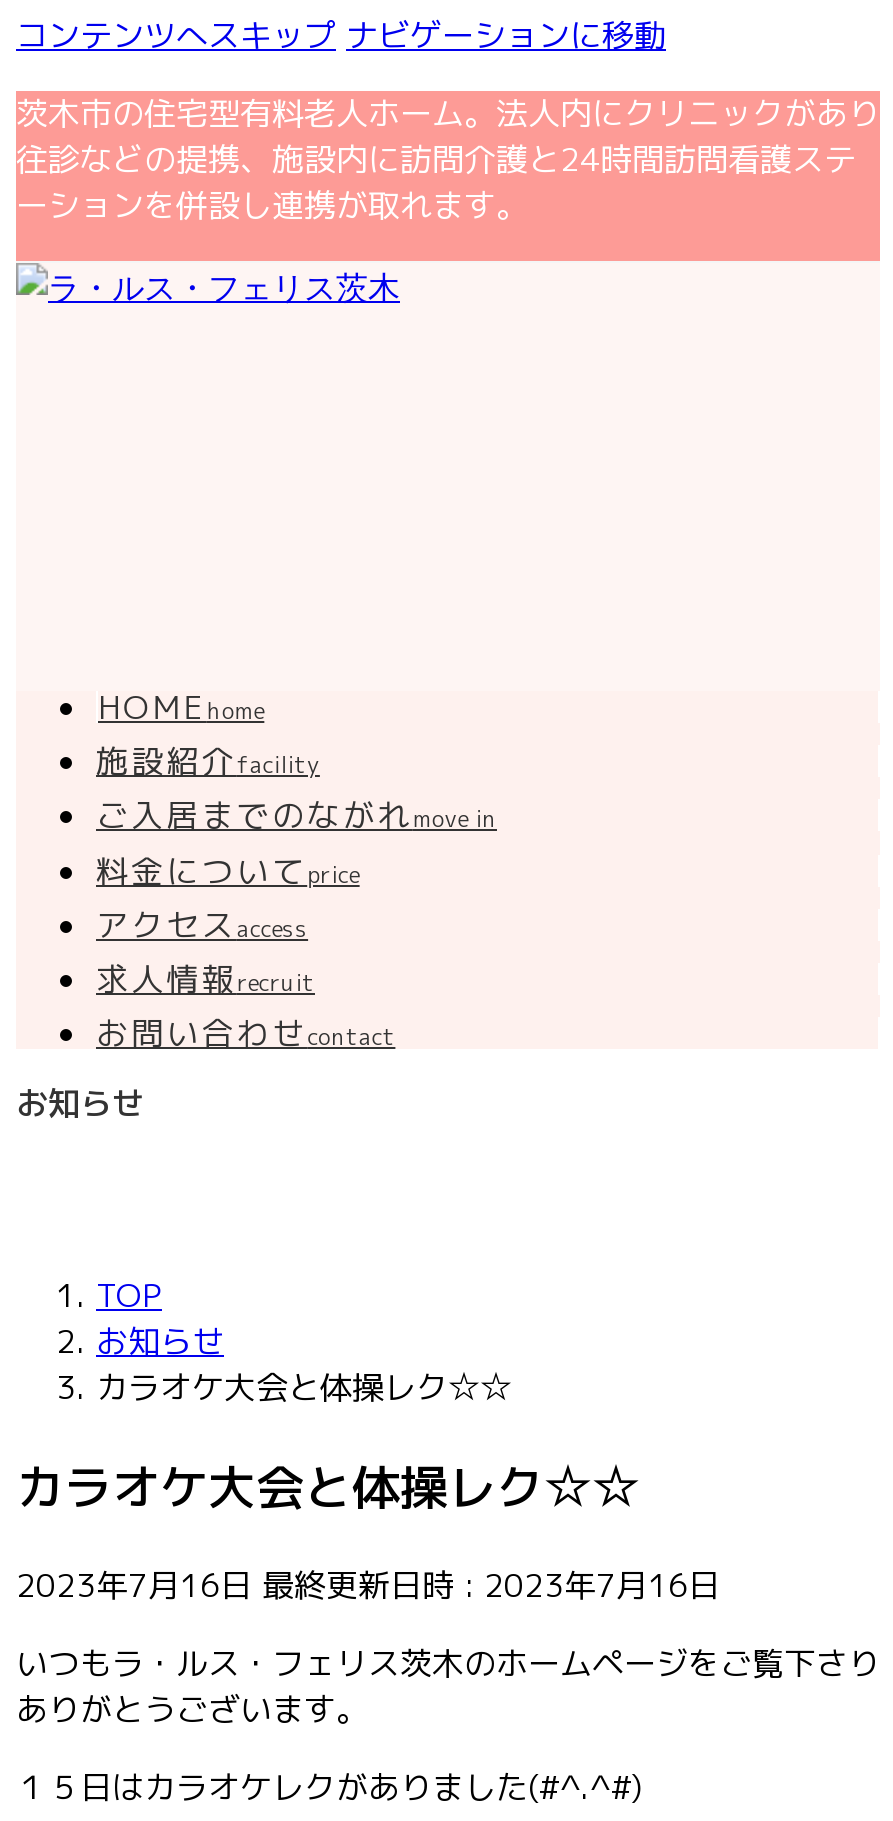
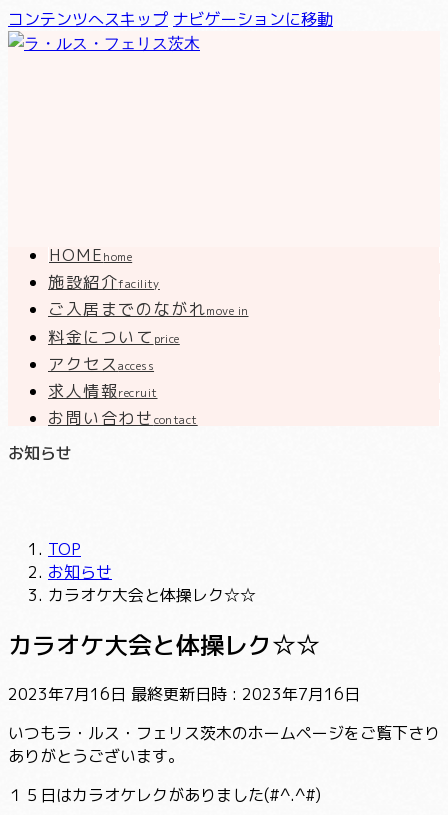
[16,91,880,227] 茨木市の住宅型有料老人ホーム。法人内にクリニックがあり | 往診などの提携、施設内に訪問介護と24時間訪問看護ステ | ーションを併設し連携が取れます。 -> none

